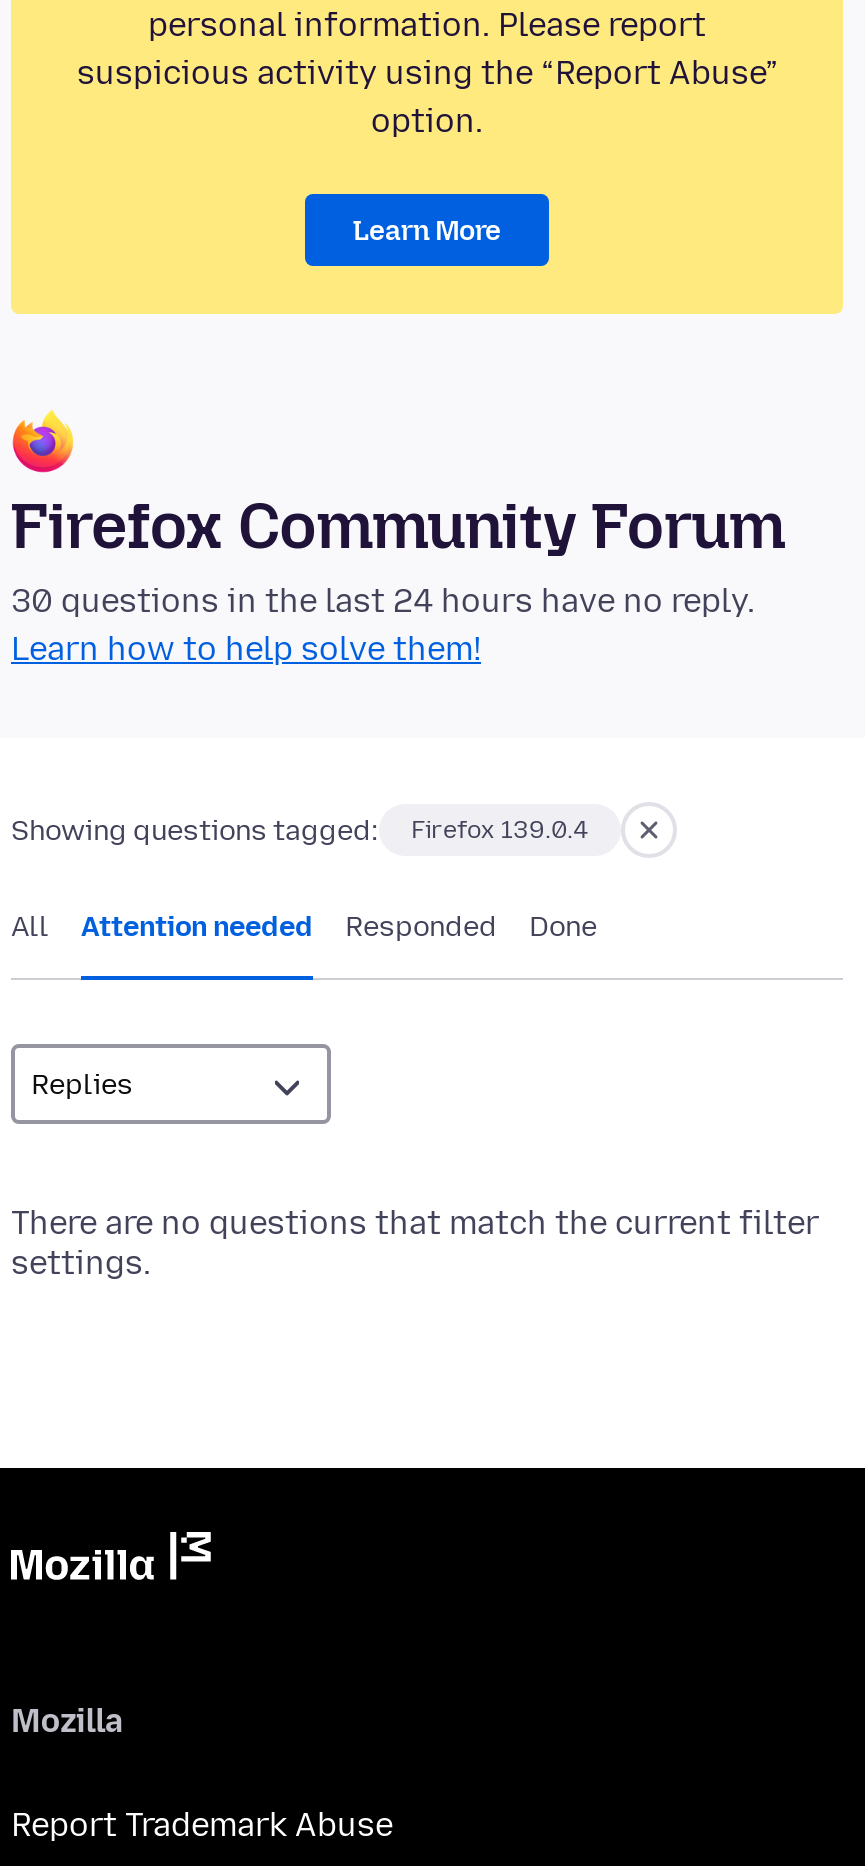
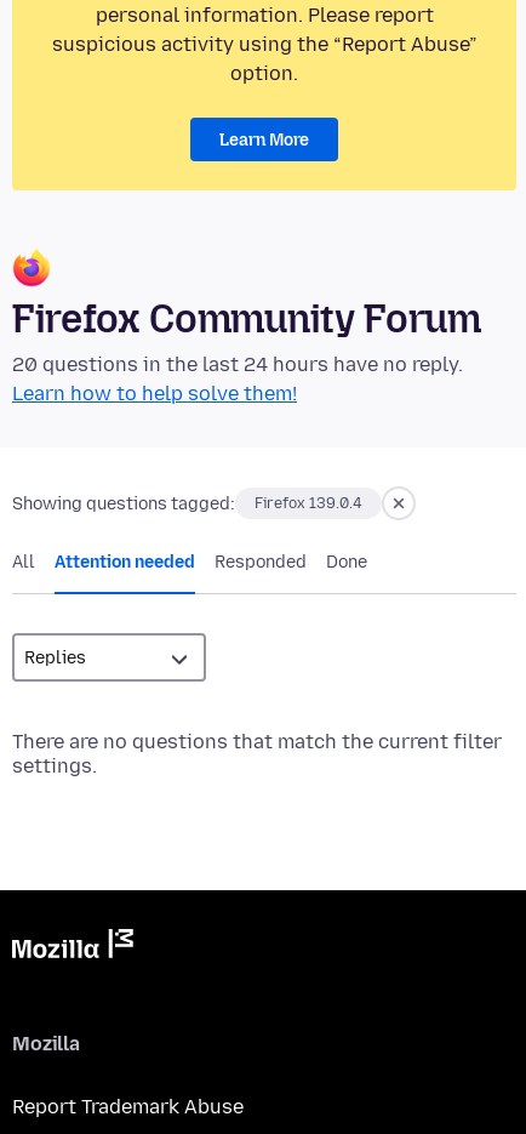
[11,583,755,621] 30 questions in the last 24 hours have no reply. -> [12,354,463,377] 20 questions in the last 24 hours have no reply.

